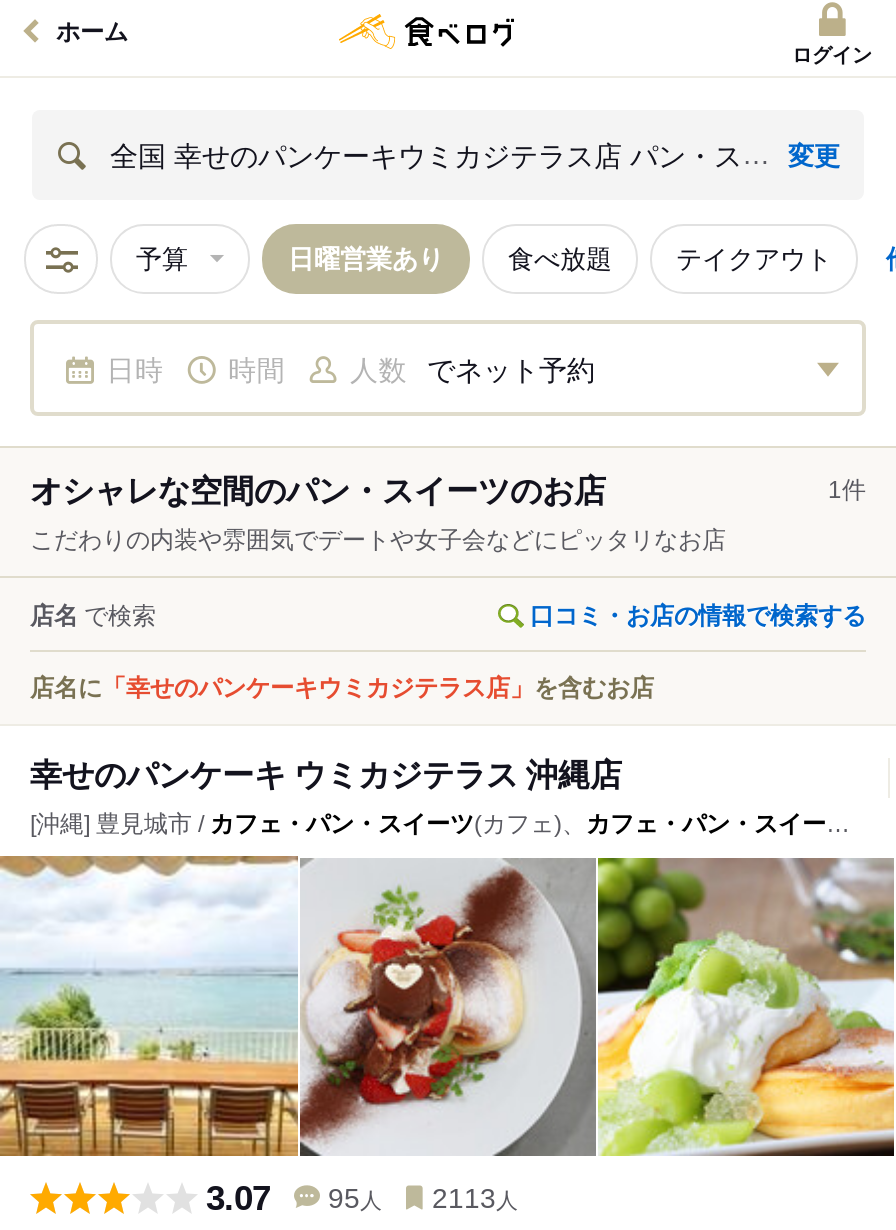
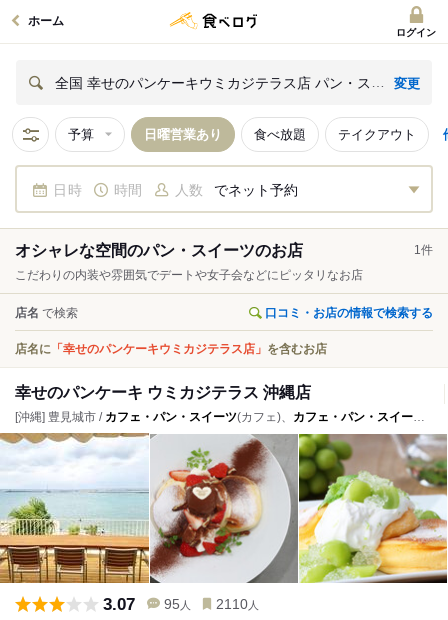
[206,1178,518,1218] 3.07 95人 2113人 -> [103,594,259,614] 3.07 95人 2110人

